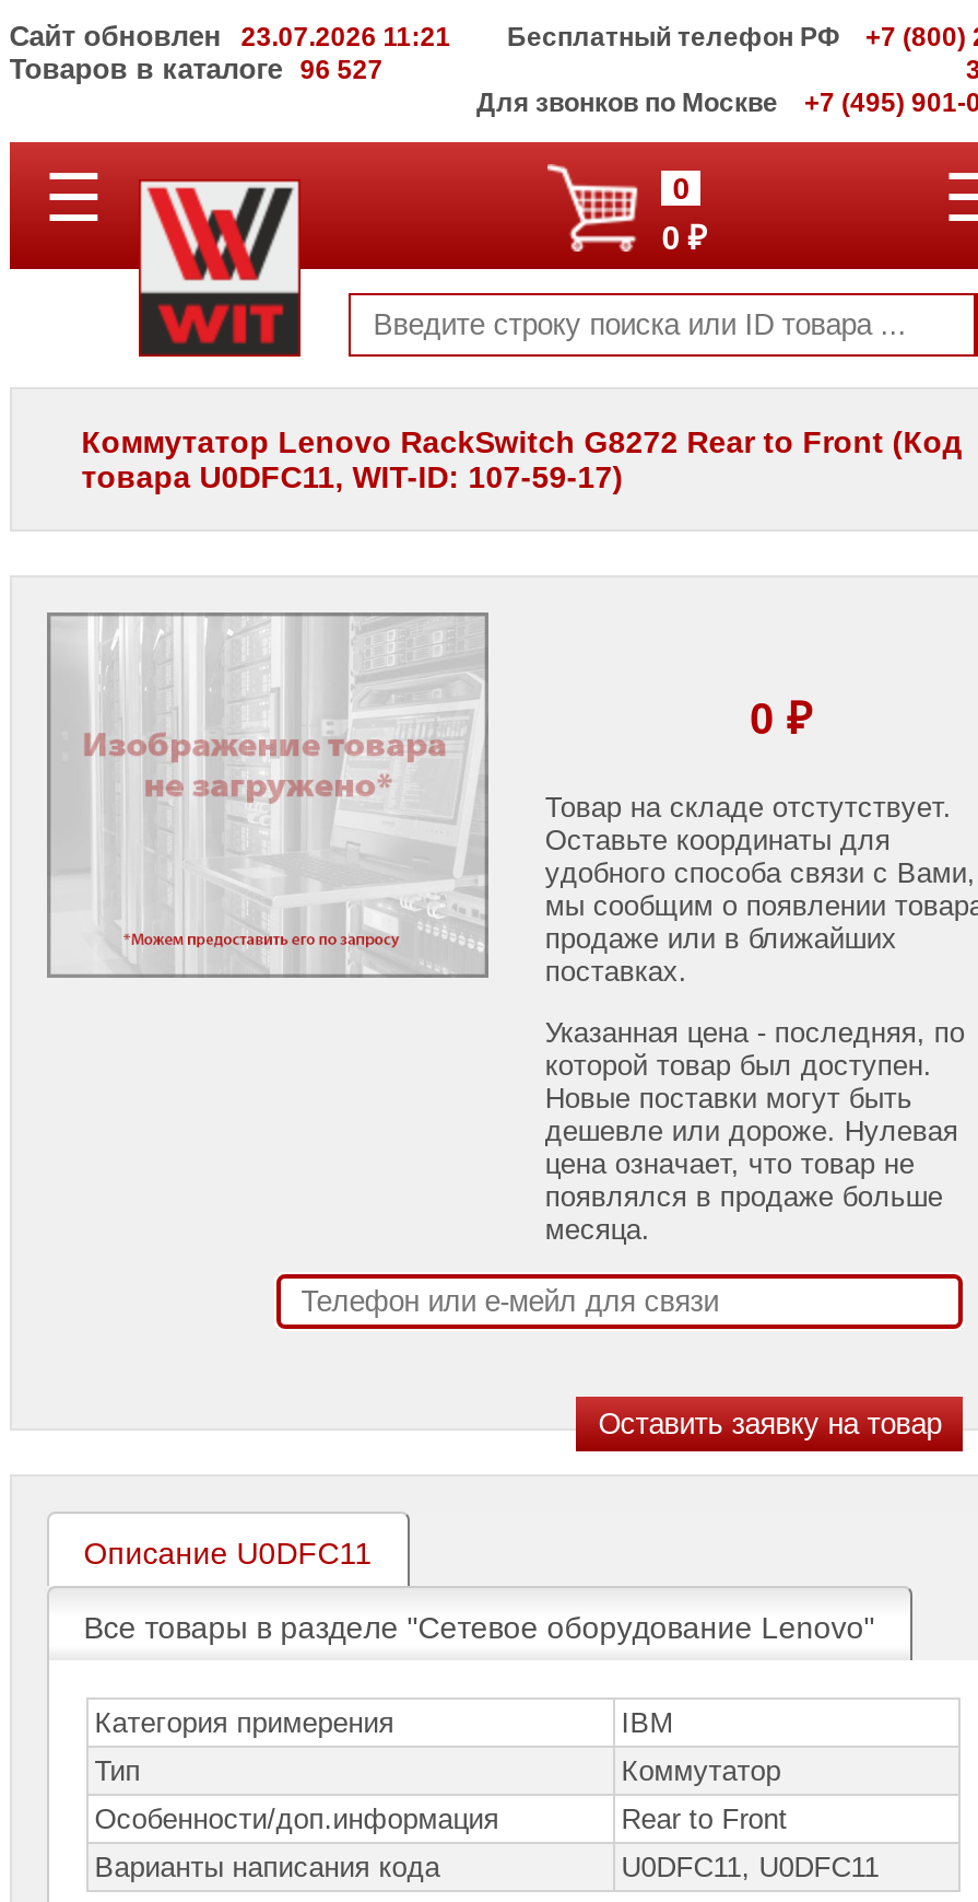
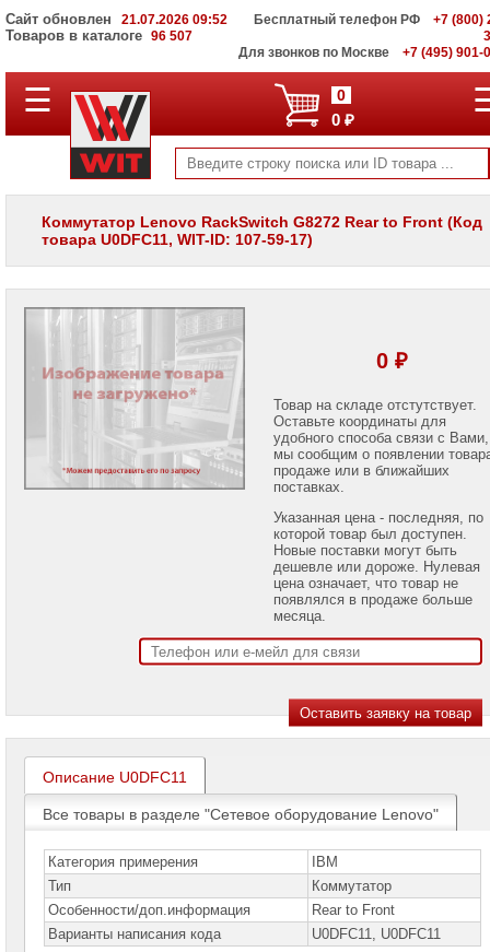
[9,20,451,52] Сайт обновлен 23.07.2026 11:21 -> [5,11,227,27] Сайт обновлен 21.07.2026 09:52
[9,52,383,85] Товаров в каталоге 96 527 -> [5,27,192,44] Товаров в каталоге 96 507

